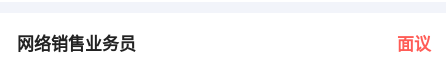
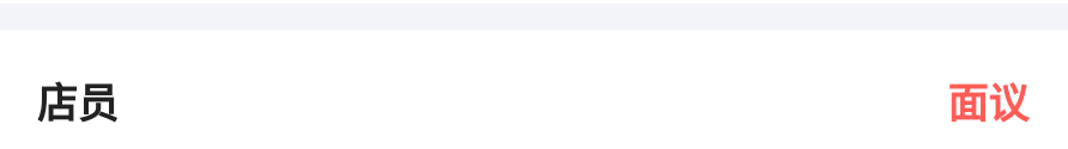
[17,35,136,54] 网络销售业务员 -> [37,83,118,128] 店员

